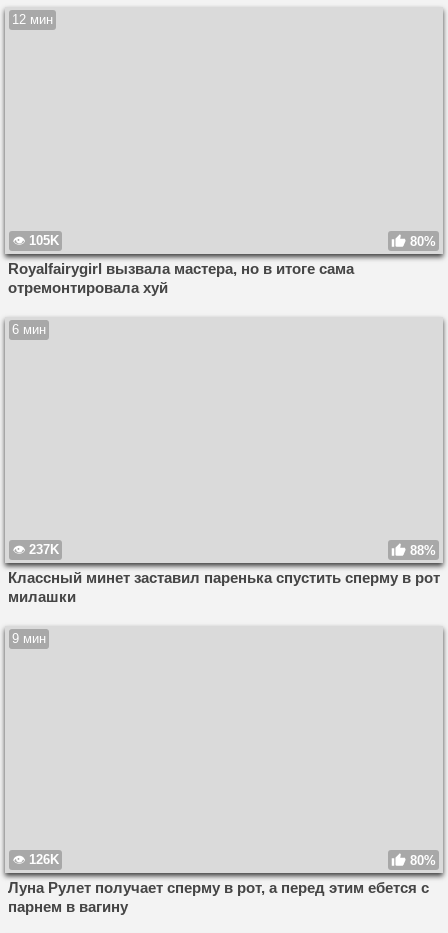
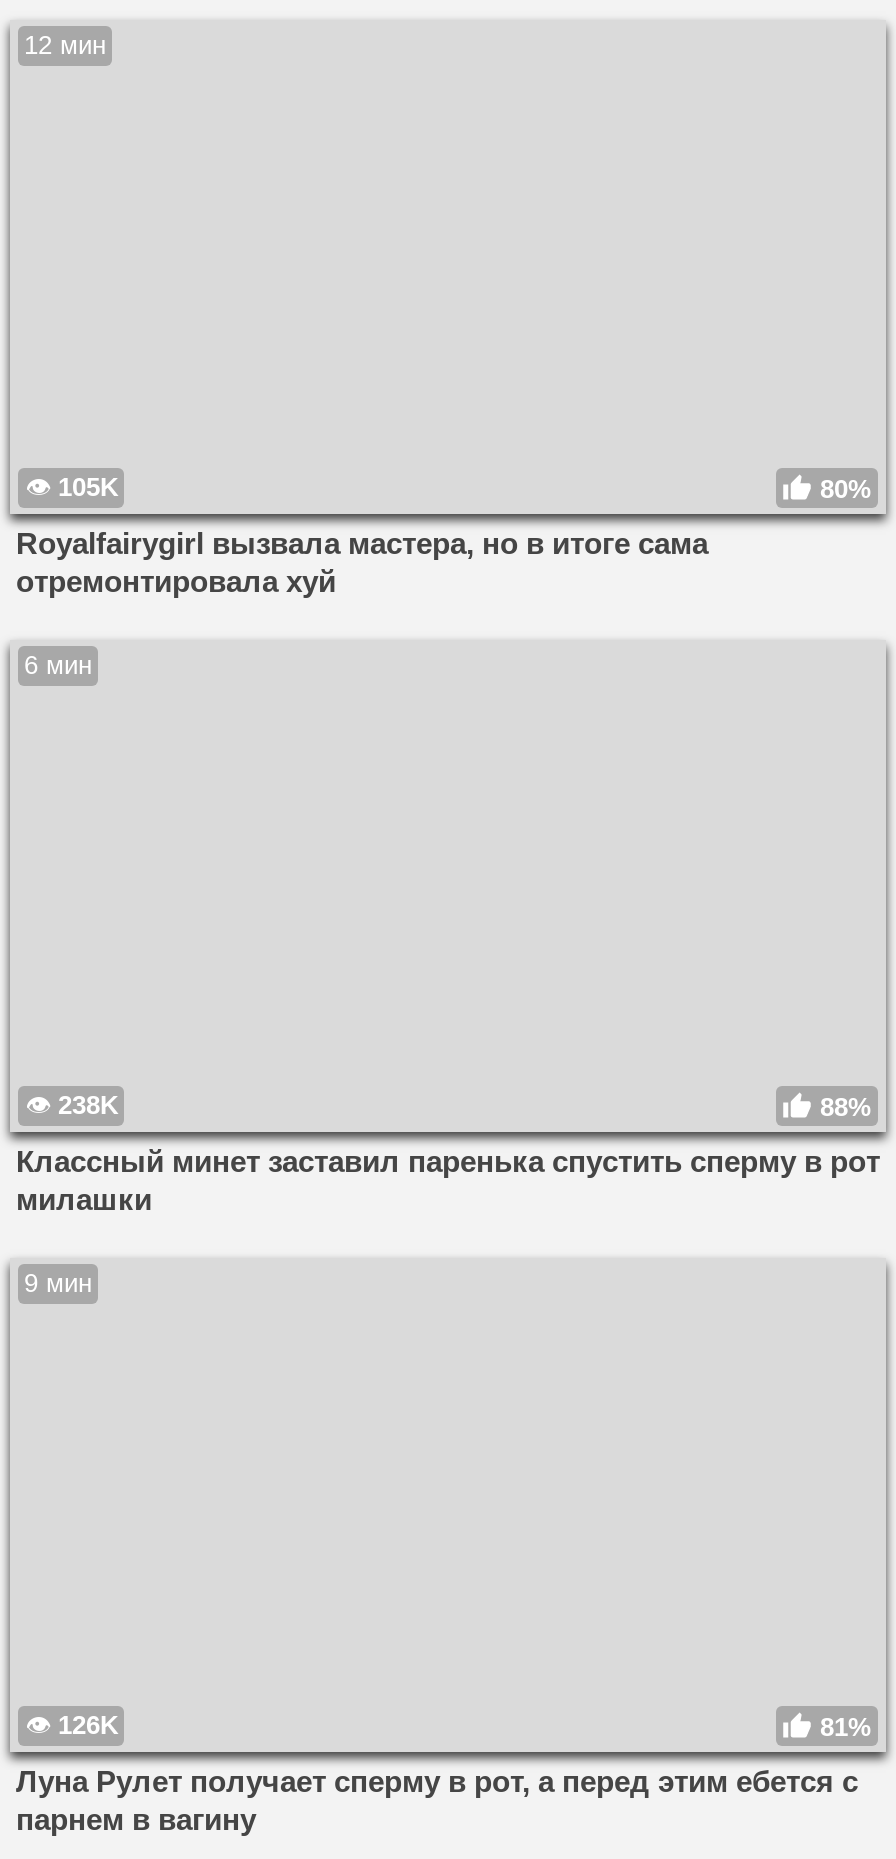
[29,542,59,557] 237K -> [58,1090,118,1120] 238K
[410,852,436,867] 80% -> [820,1711,872,1741] 81%

